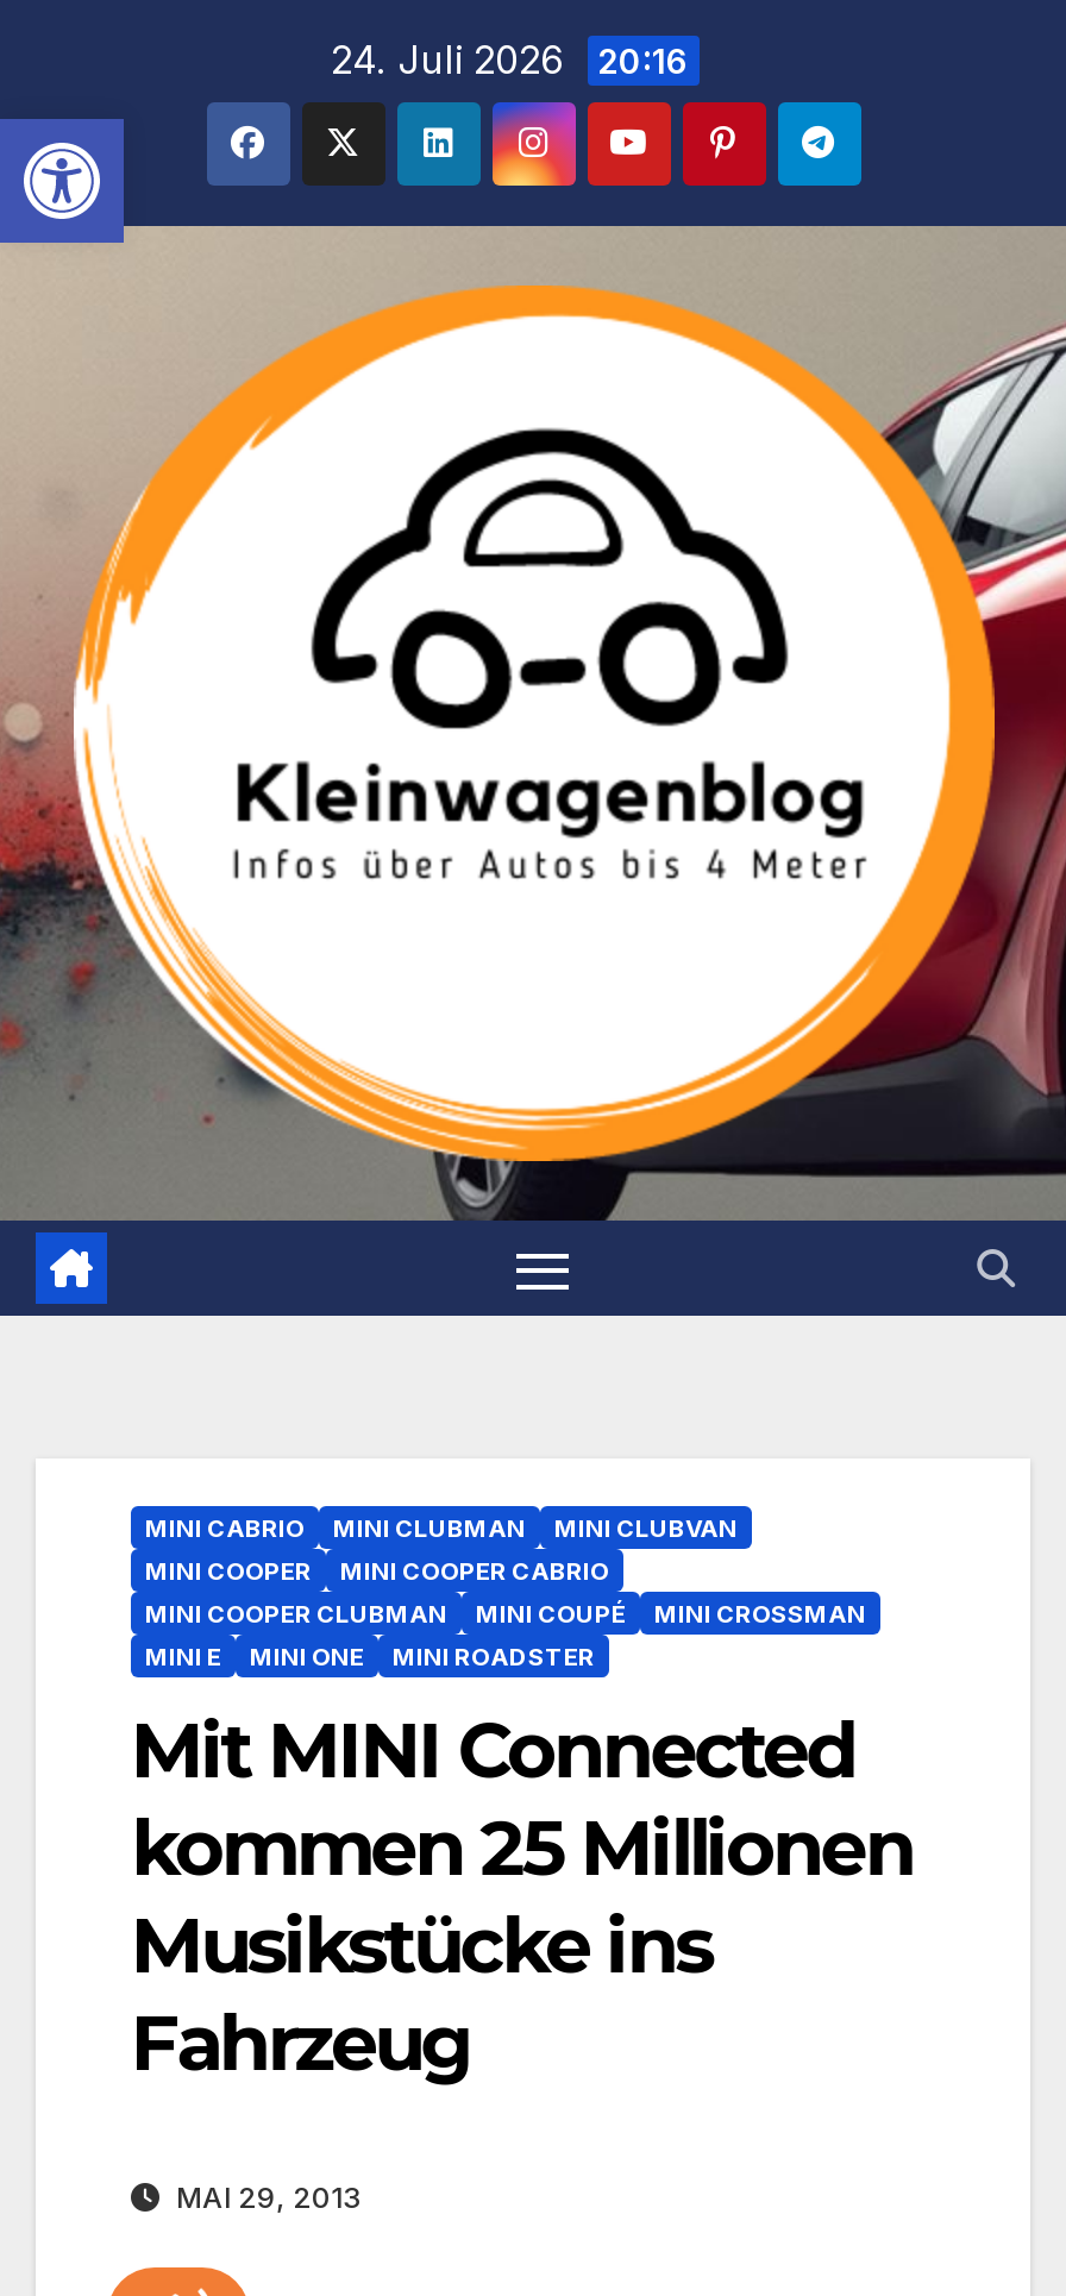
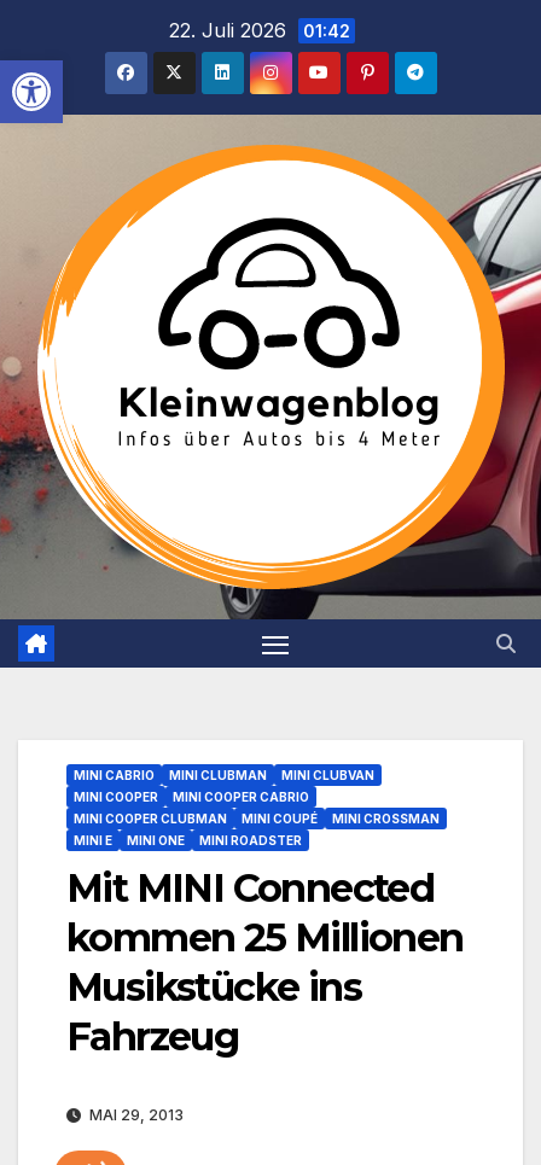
[331,36,690,83] 24. Juli 2026 20:16 -> [168,18,350,42] 22. Juli 2026 01:42

